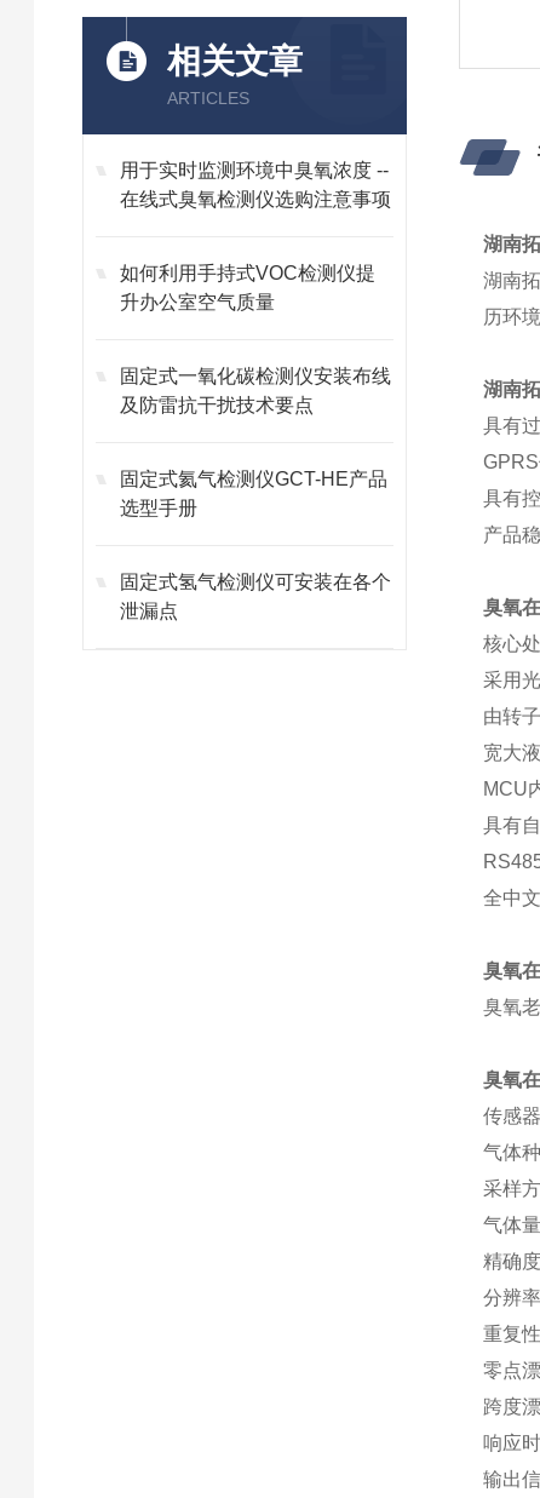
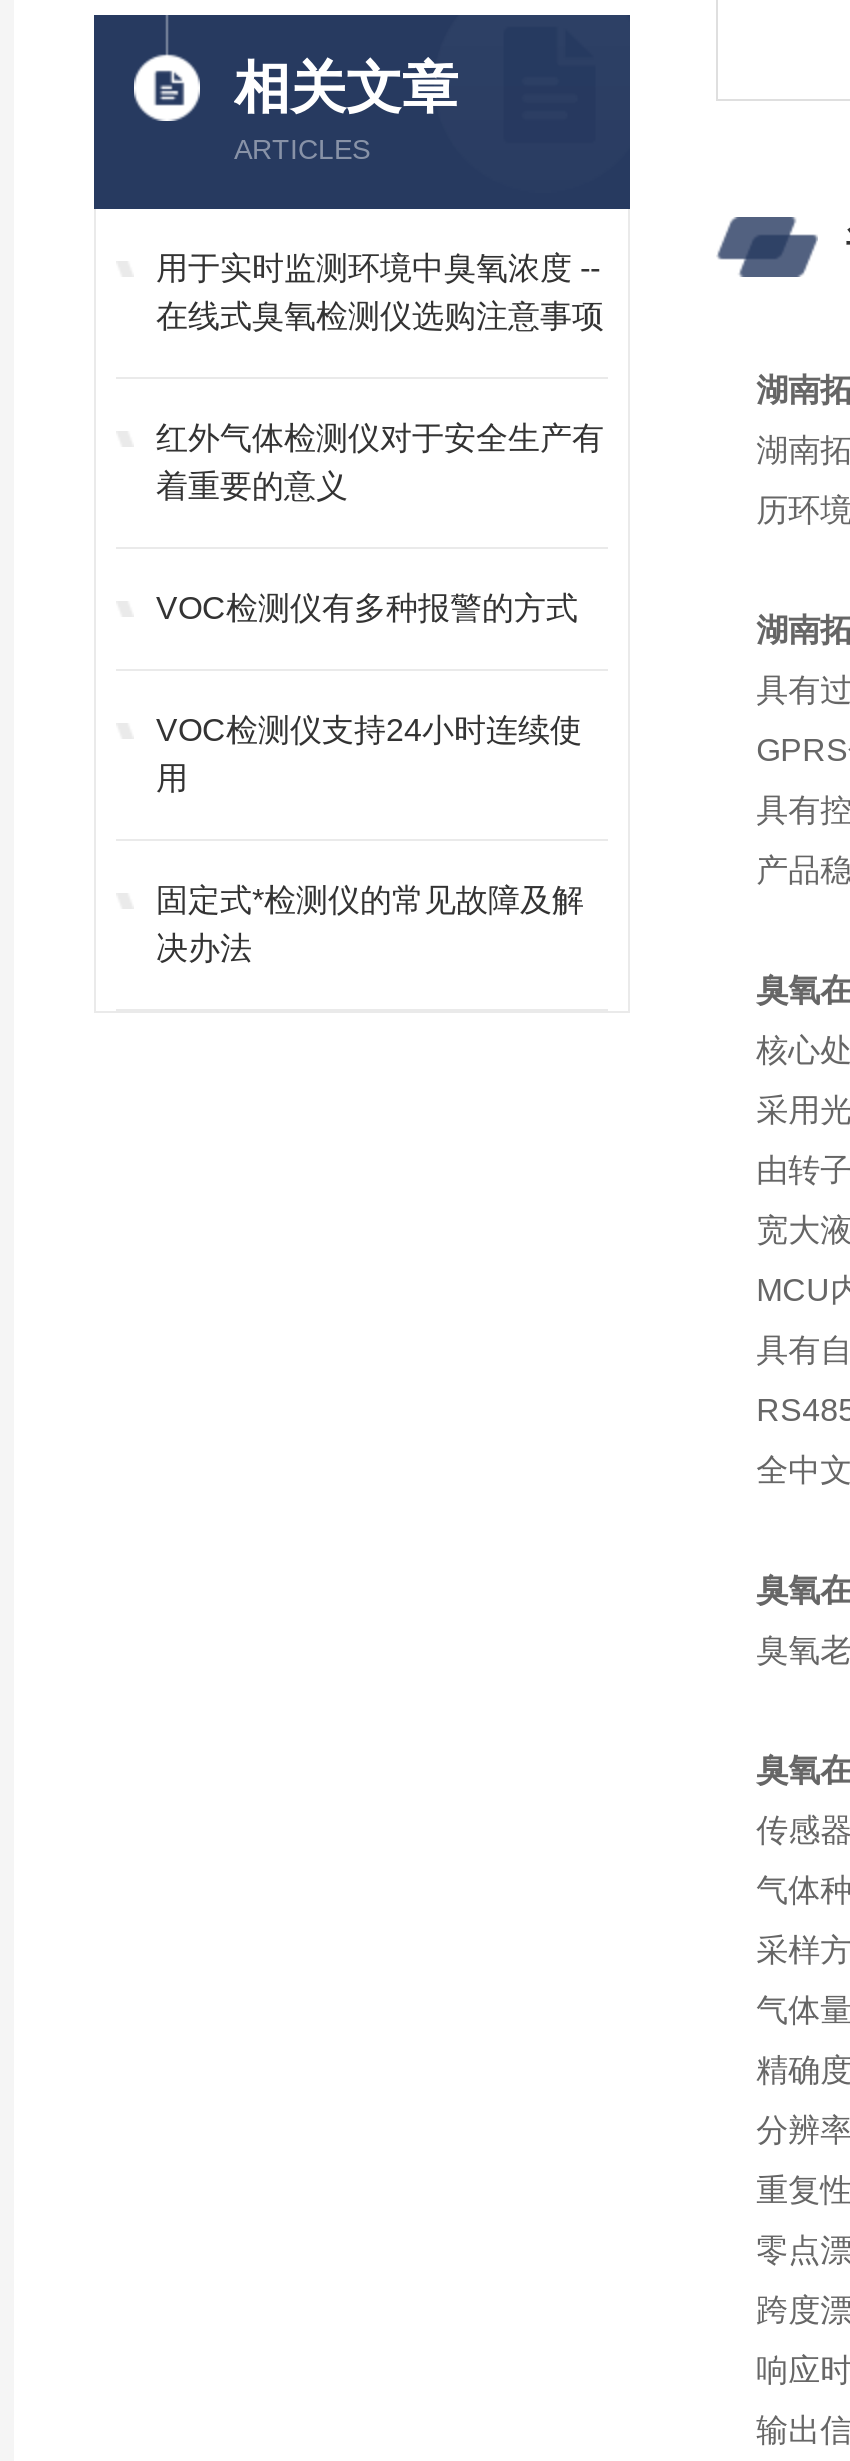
[120,263,375,312] 如何利用手持式VOC检测仪提 | 升办公室空气质量 -> [156,421,604,503] 红外气体检测仪对于安全生产有 | 着重要的意义
[120,366,391,415] 固定式一氧化碳检测仪安装布线 | 及防雷抗干扰技术要点 -> [156,591,578,625] VOC检测仪有多种报警的方式
[120,469,387,518] 固定式氦气检测仪GCT-HE产品 | 选型手册 -> [156,713,582,795] VOC检测仪支持24小时连续使 | 用
[120,572,391,621] 固定式氢气检测仪可安装在各个 | 泄漏点 -> [156,883,584,965] 固定式*检测仪的常见故障及解 | 决办法

